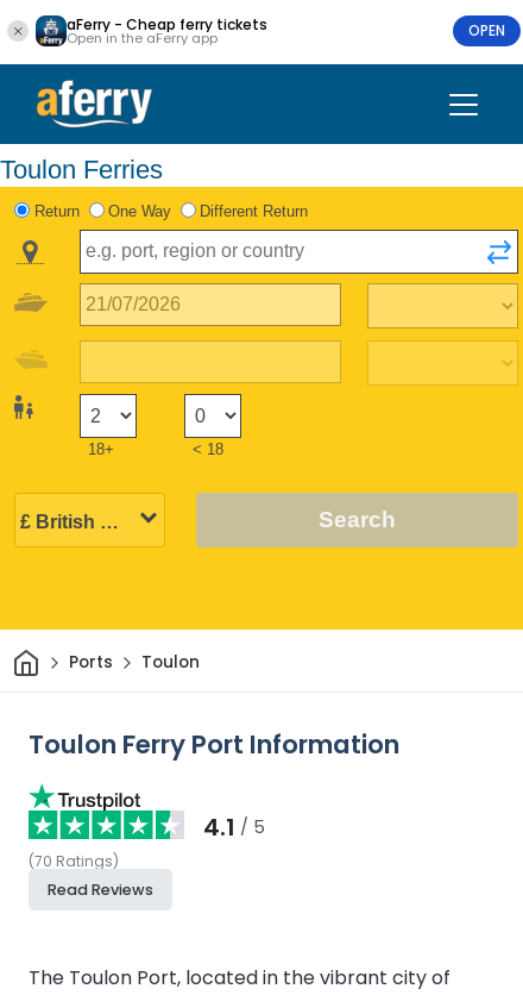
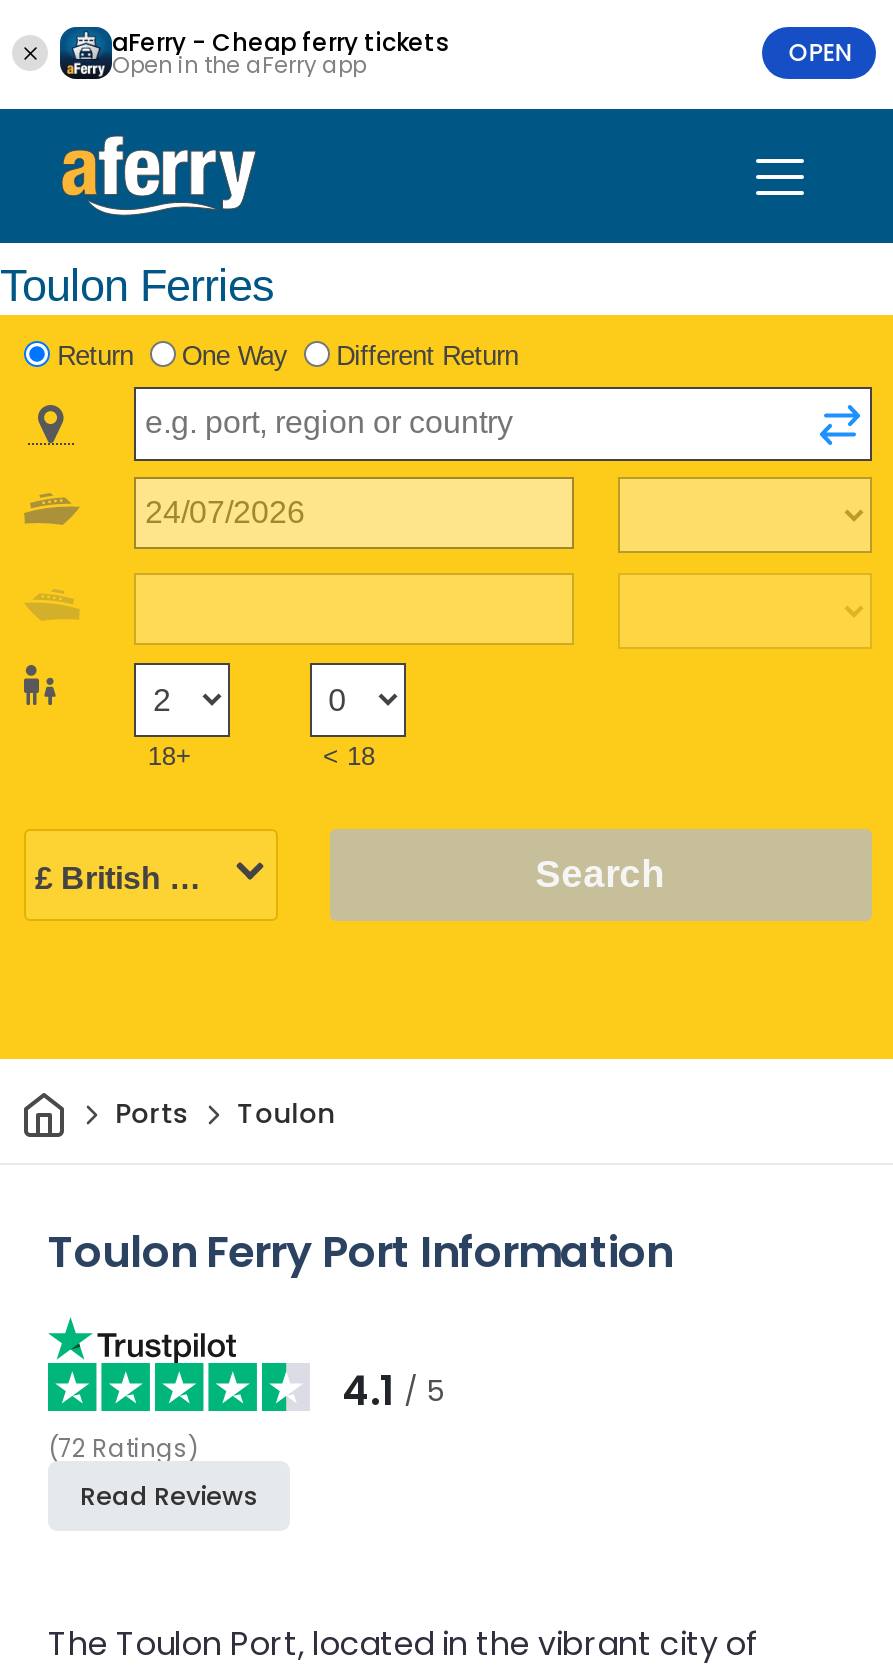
[29,851,119,871] (70 Ratings) -> [48,1430,198,1464] (72 Ratings)

